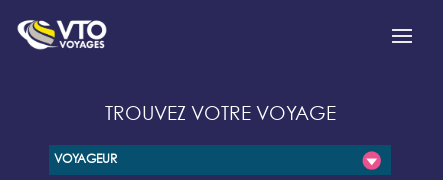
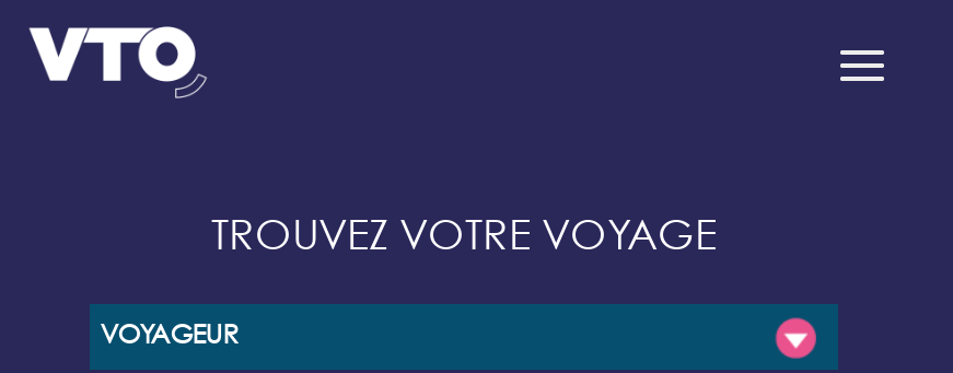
[16,18,108,50] [image] -> [22,24,214,98] [image]

